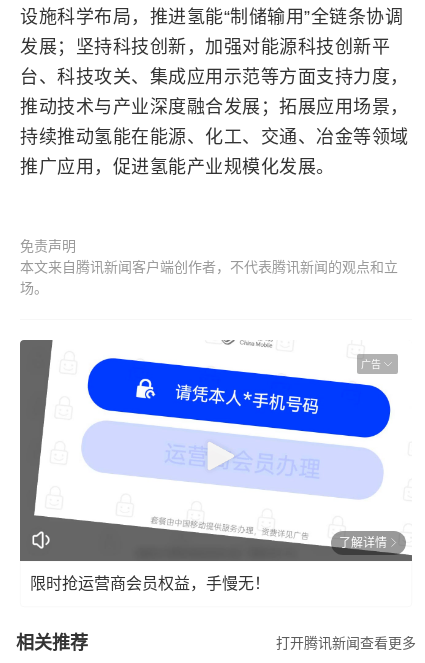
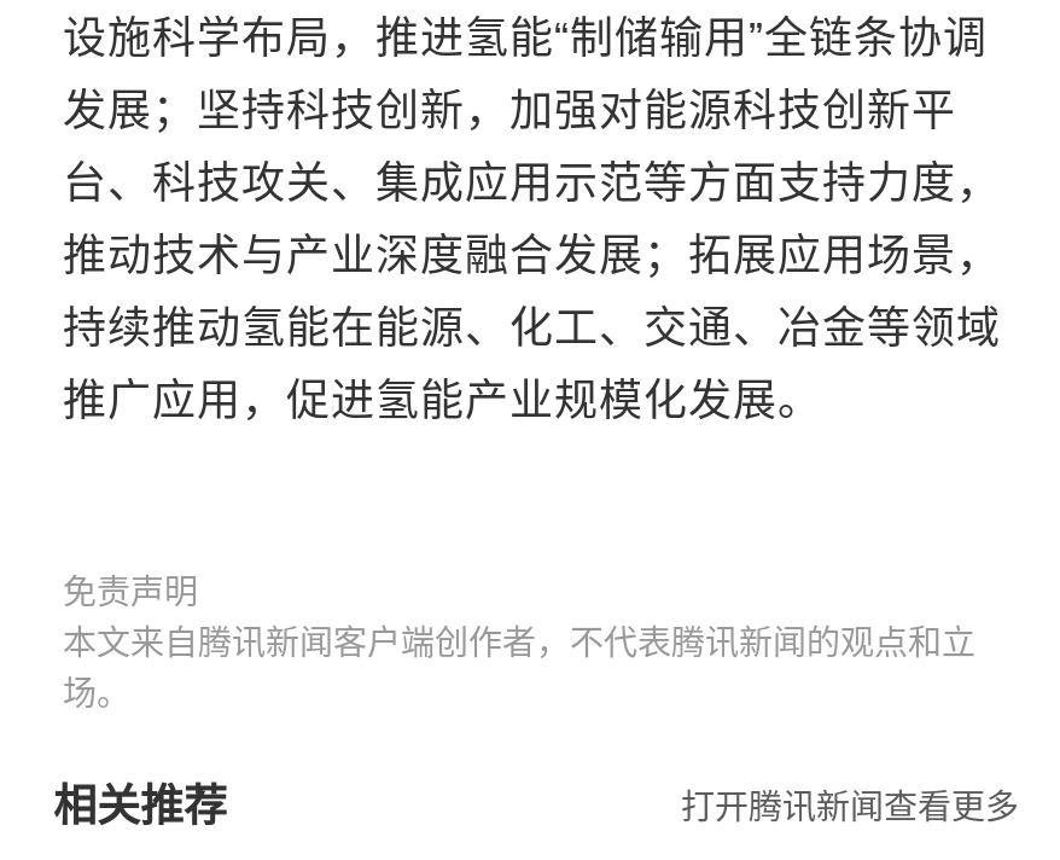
[19,325,413,562] [image] | 广告 -> none
[30,535,387,591] 了解详情 | 限时抢运营商会员权益，手慢无！ -> none

